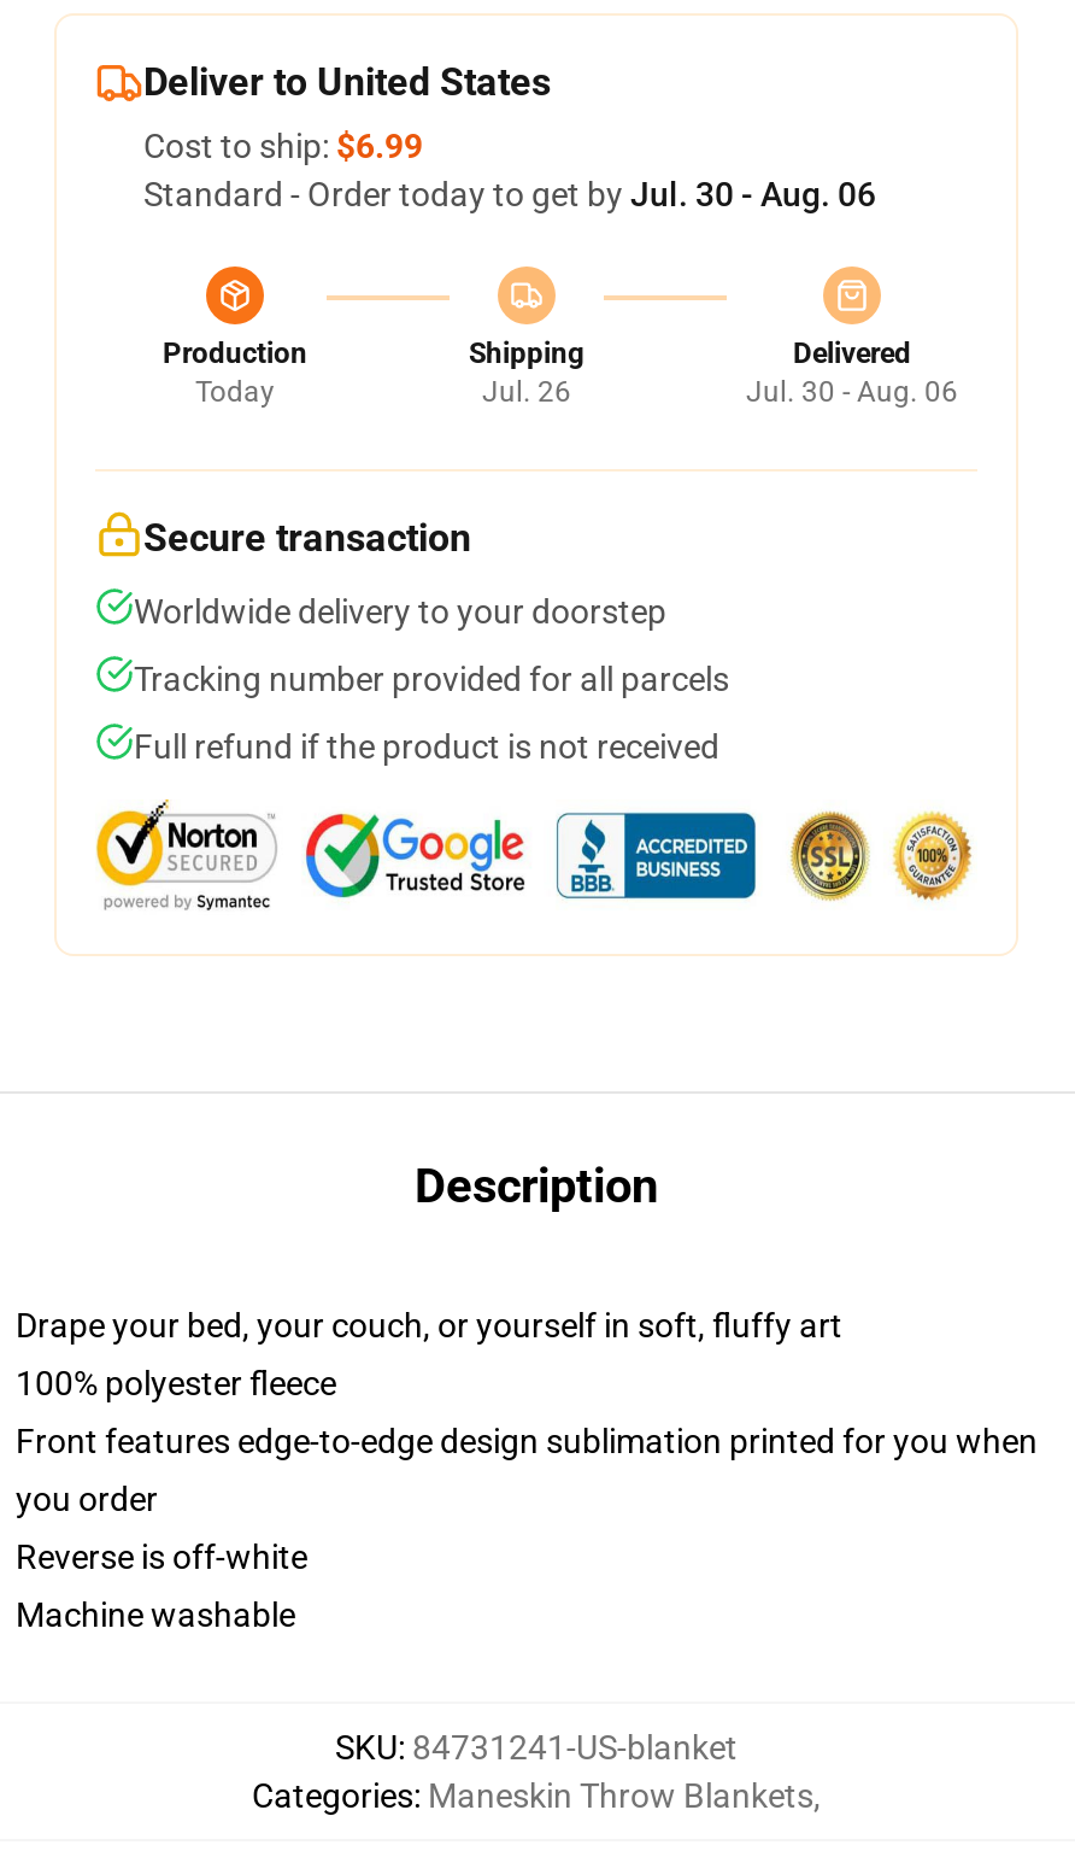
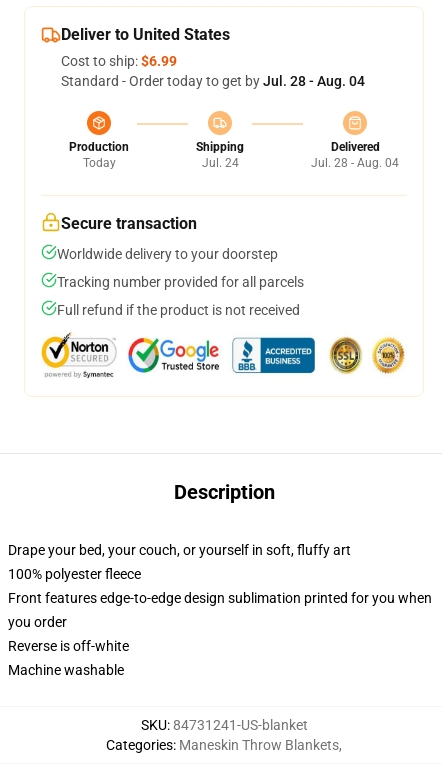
[143,175,876,213] Standard - Order today to get by Jul. 30 - Aug. 06 -> [61,73,365,89] Standard - Order today to get by Jul. 28 - Aug. 04
[482,375,571,409] Jul. 26 -> [201,156,238,170] Jul. 24
[746,375,958,409] Jul. 30 - Aug. 06 -> [311,156,399,170] Jul. 28 - Aug. 04

